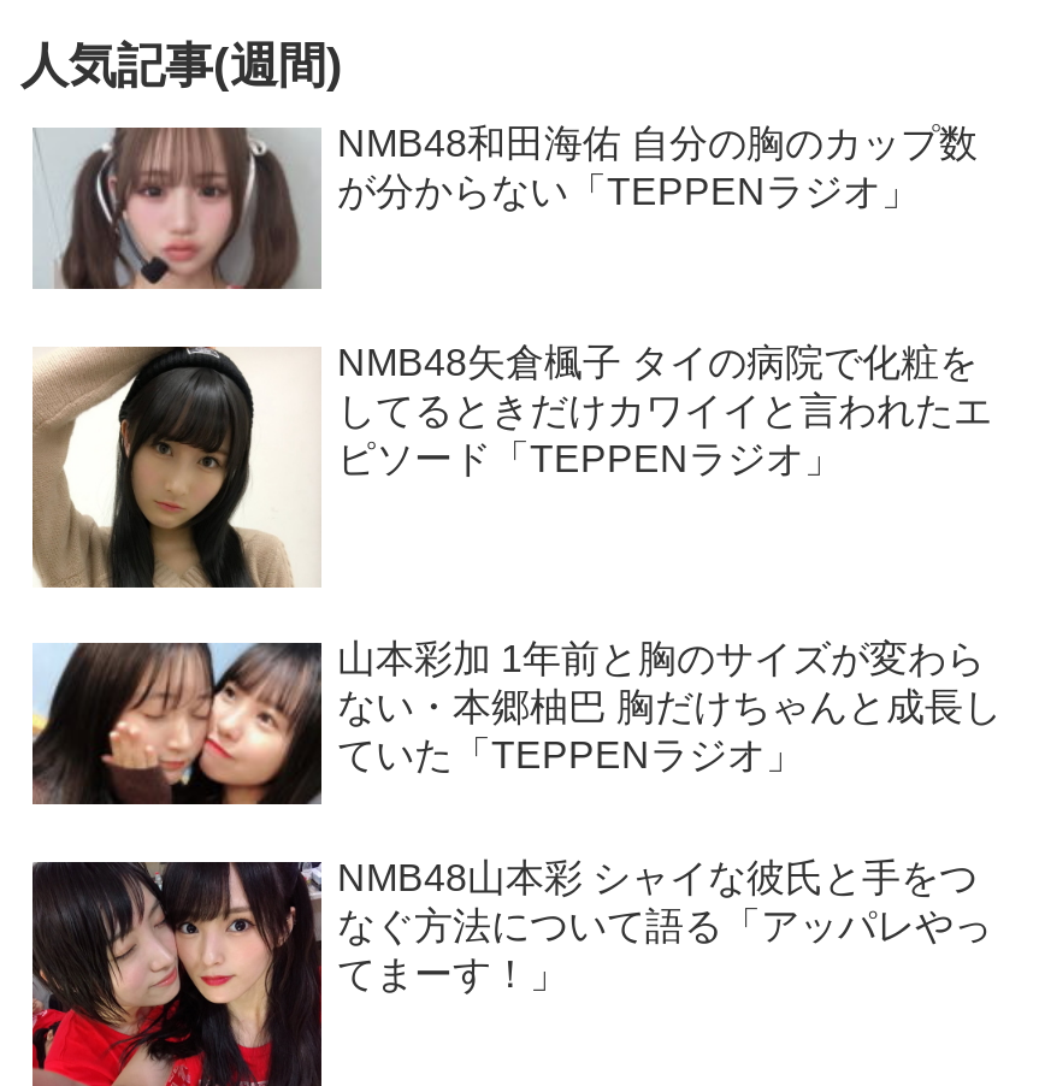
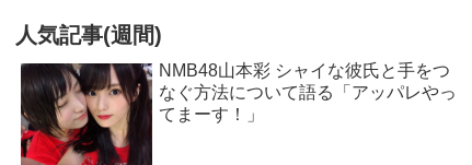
[33,122,978,293] [image] | NMB48和田海佑 自分の胸のカップ数 | が分からない「TEPPENラジオ」 -> none
[33,340,992,591] [image] | NMB48矢倉楓子 タイの病院で化粧を | してるときだけカワイイと言われたエ | ピソード「TEPPENラジオ」 -> none
[30,637,1002,827] [image] | 山本彩加 1年前と胸のサイズが変わら | ない・本郷柚巴 胸だけちゃんと成長し | ていた「TEPPENラジオ」 -> none

